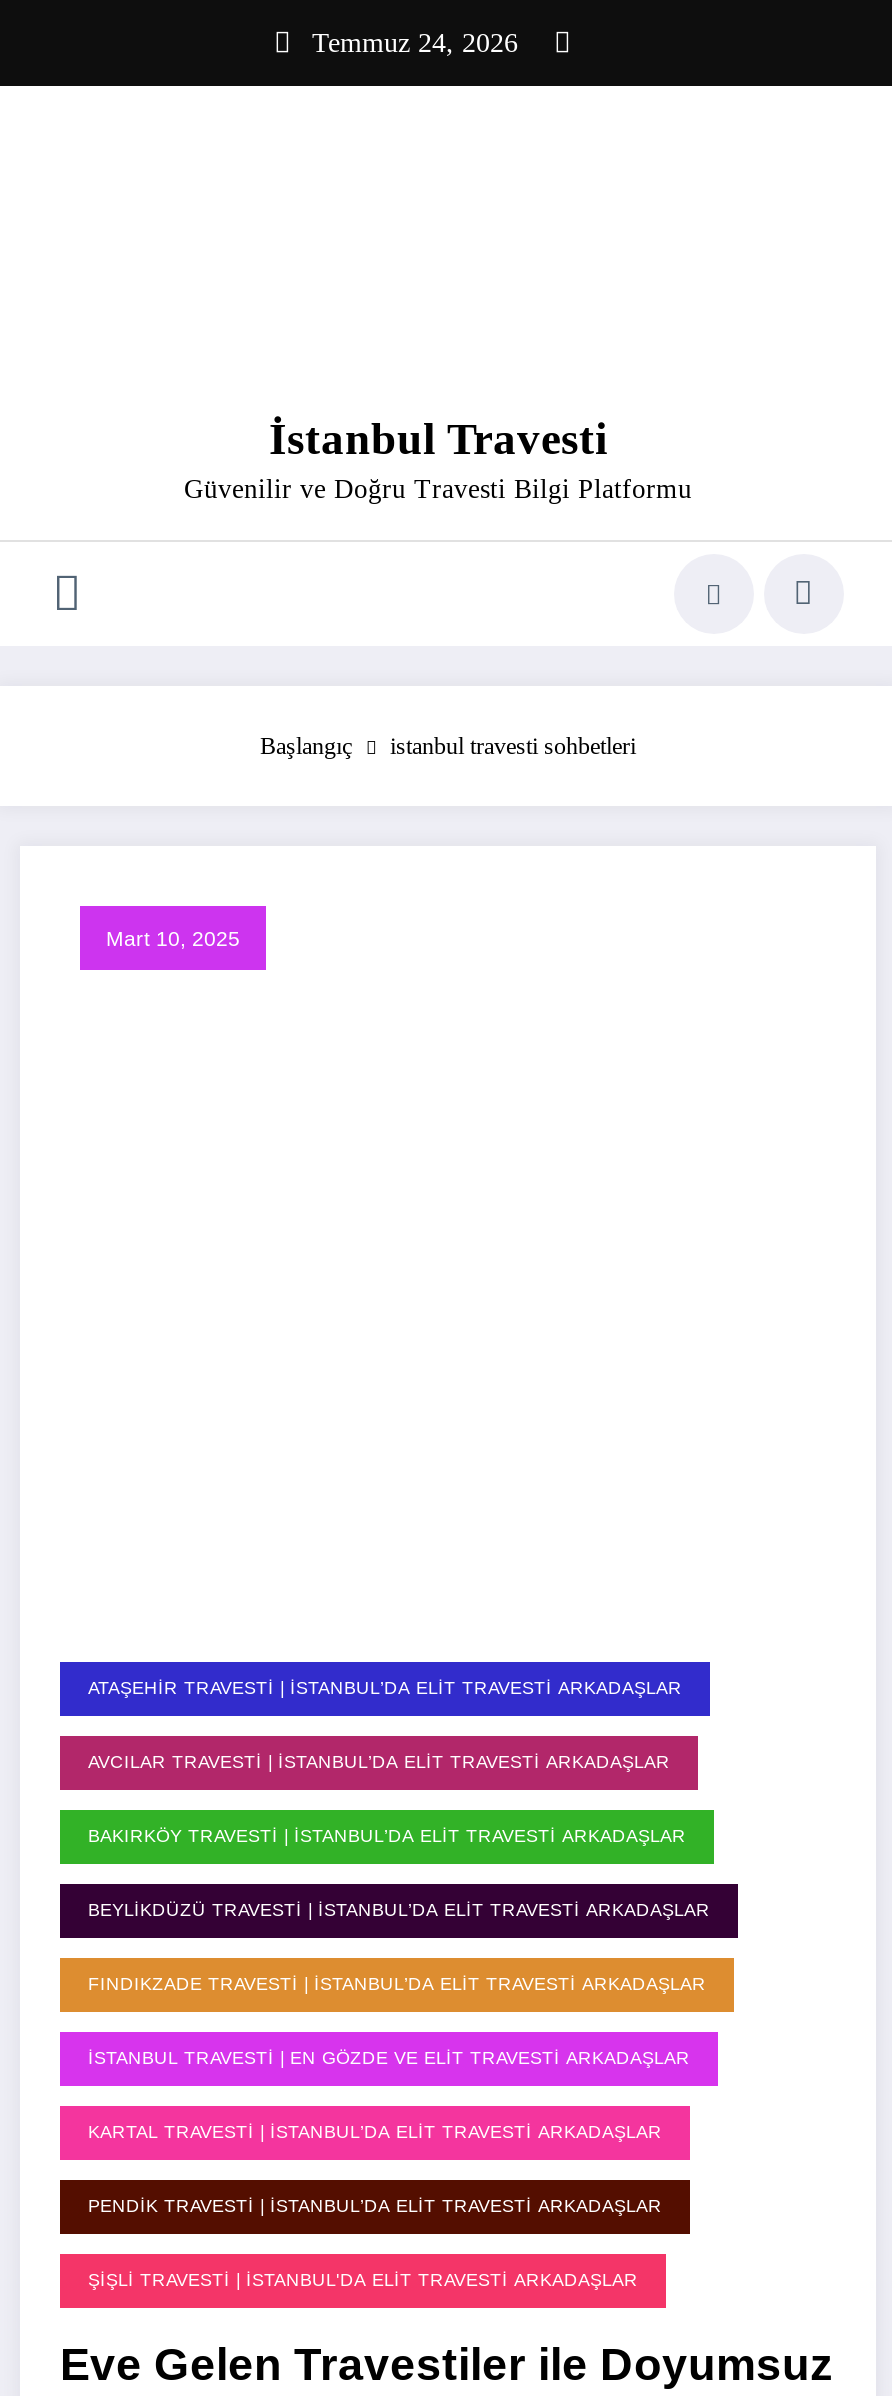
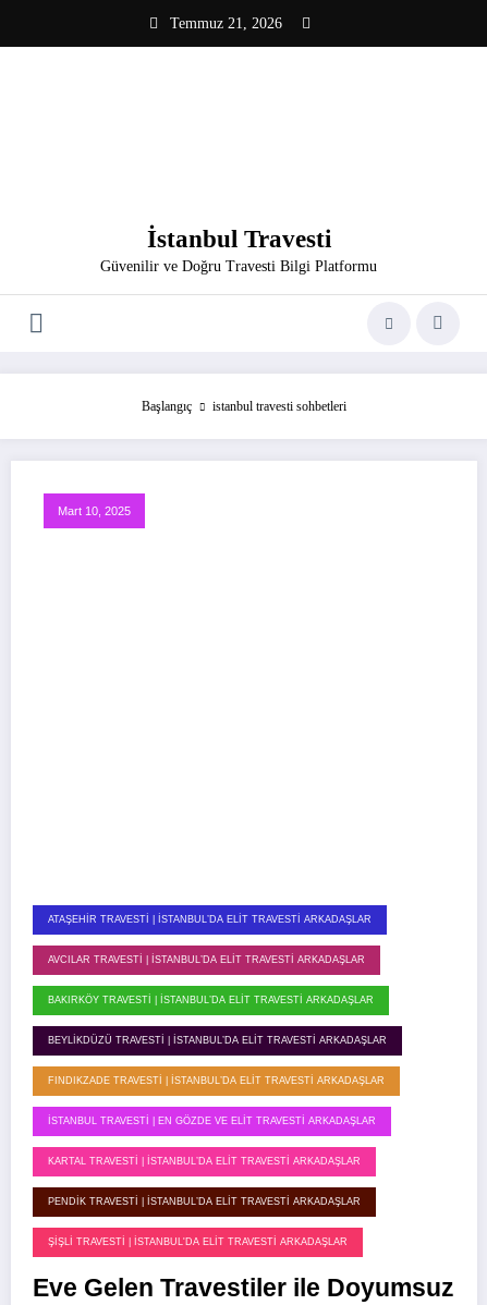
[312,28,518,58] Temmuz 24, 2026 -> [170,15,282,32] Temmuz 21, 2026

